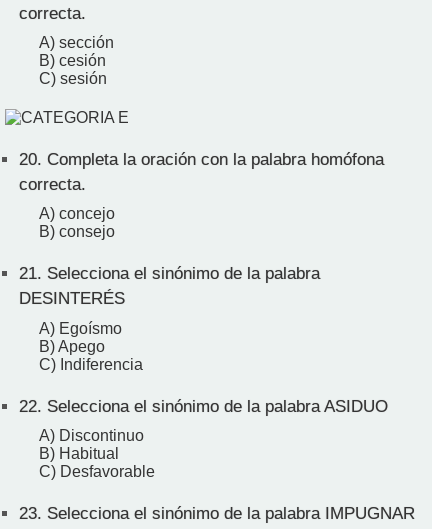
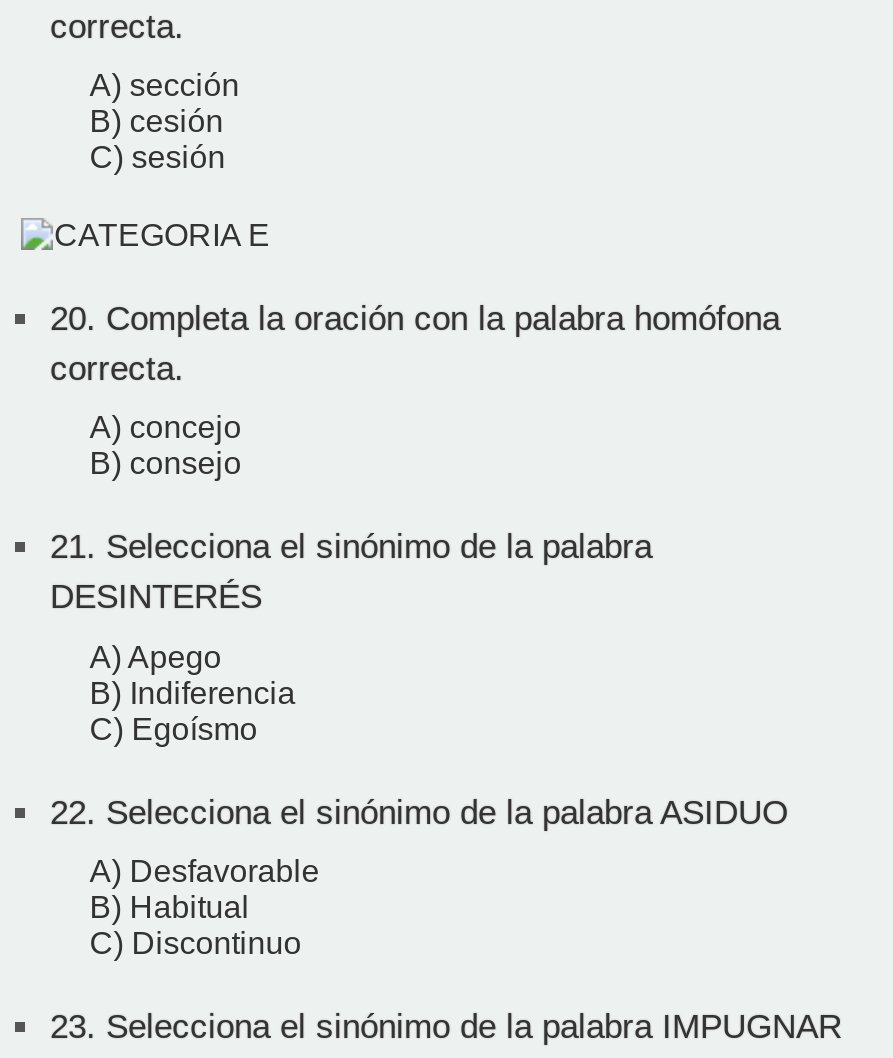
[39,319,122,336] A) Egoísmo -> [90,639,222,673] A) Apego
[39,337,105,354] B) Apego -> [90,675,296,709] B) Indiferencia
[39,355,143,372] C) Indiferencia -> [90,711,258,745] C) Egoísmo
[39,427,144,444] A) Discontinuo -> [90,853,320,887] A) Desfavorable
[39,463,155,480] C) Desfavorable -> [90,925,302,959] C) Discontinuo

